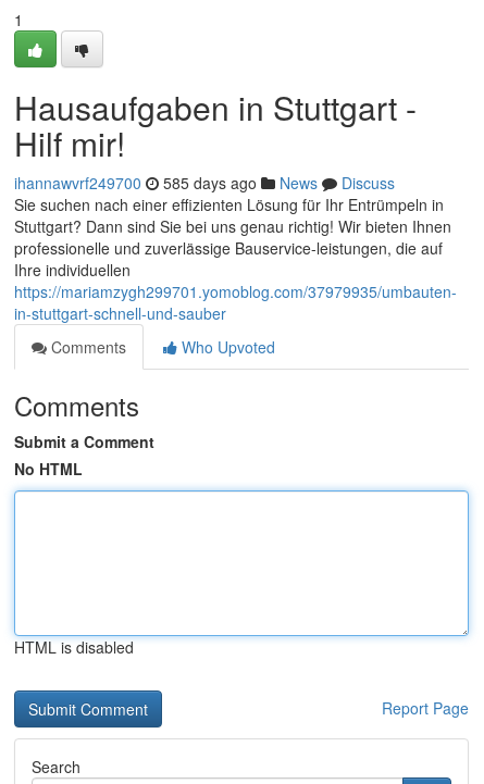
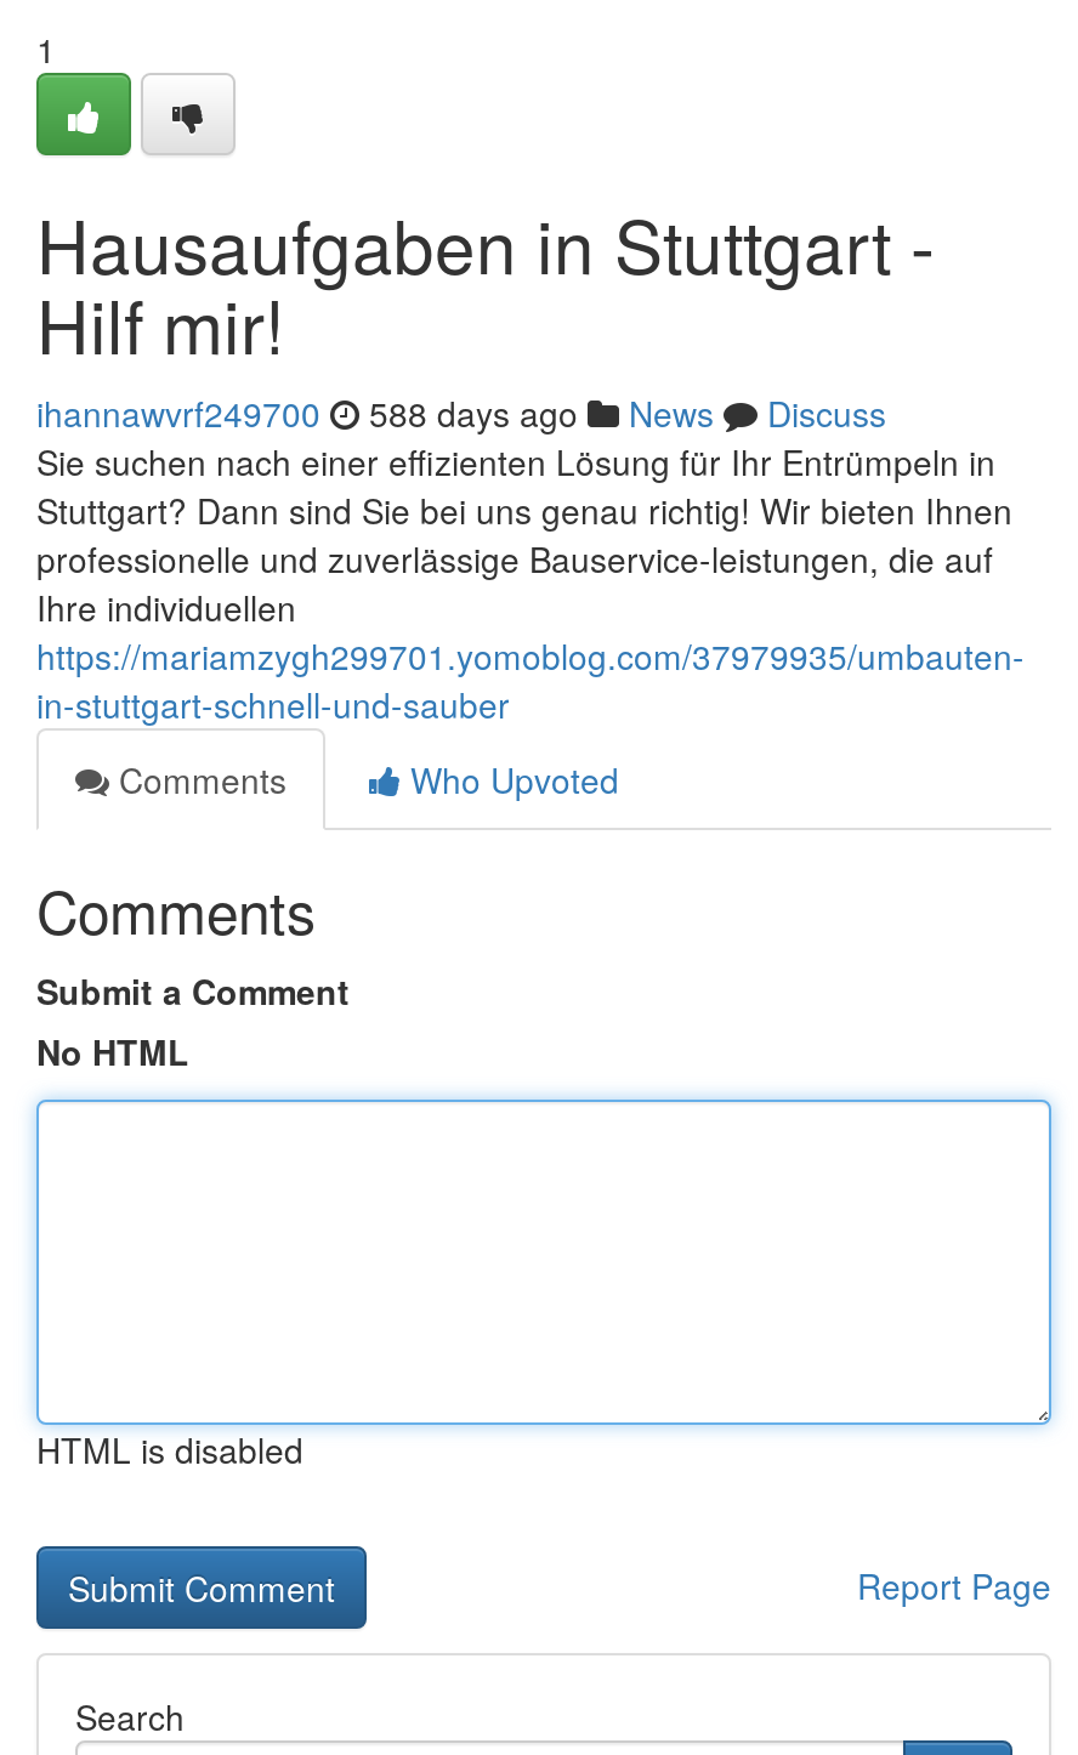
[14,172,395,194] ihannawvrf249700 585 days ago News Discuss -> [36,388,886,437] ihannawvrf249700 588 days ago News Discuss

